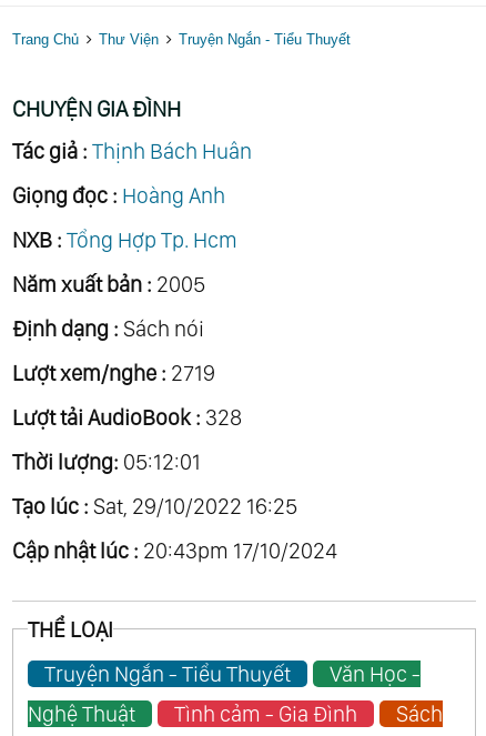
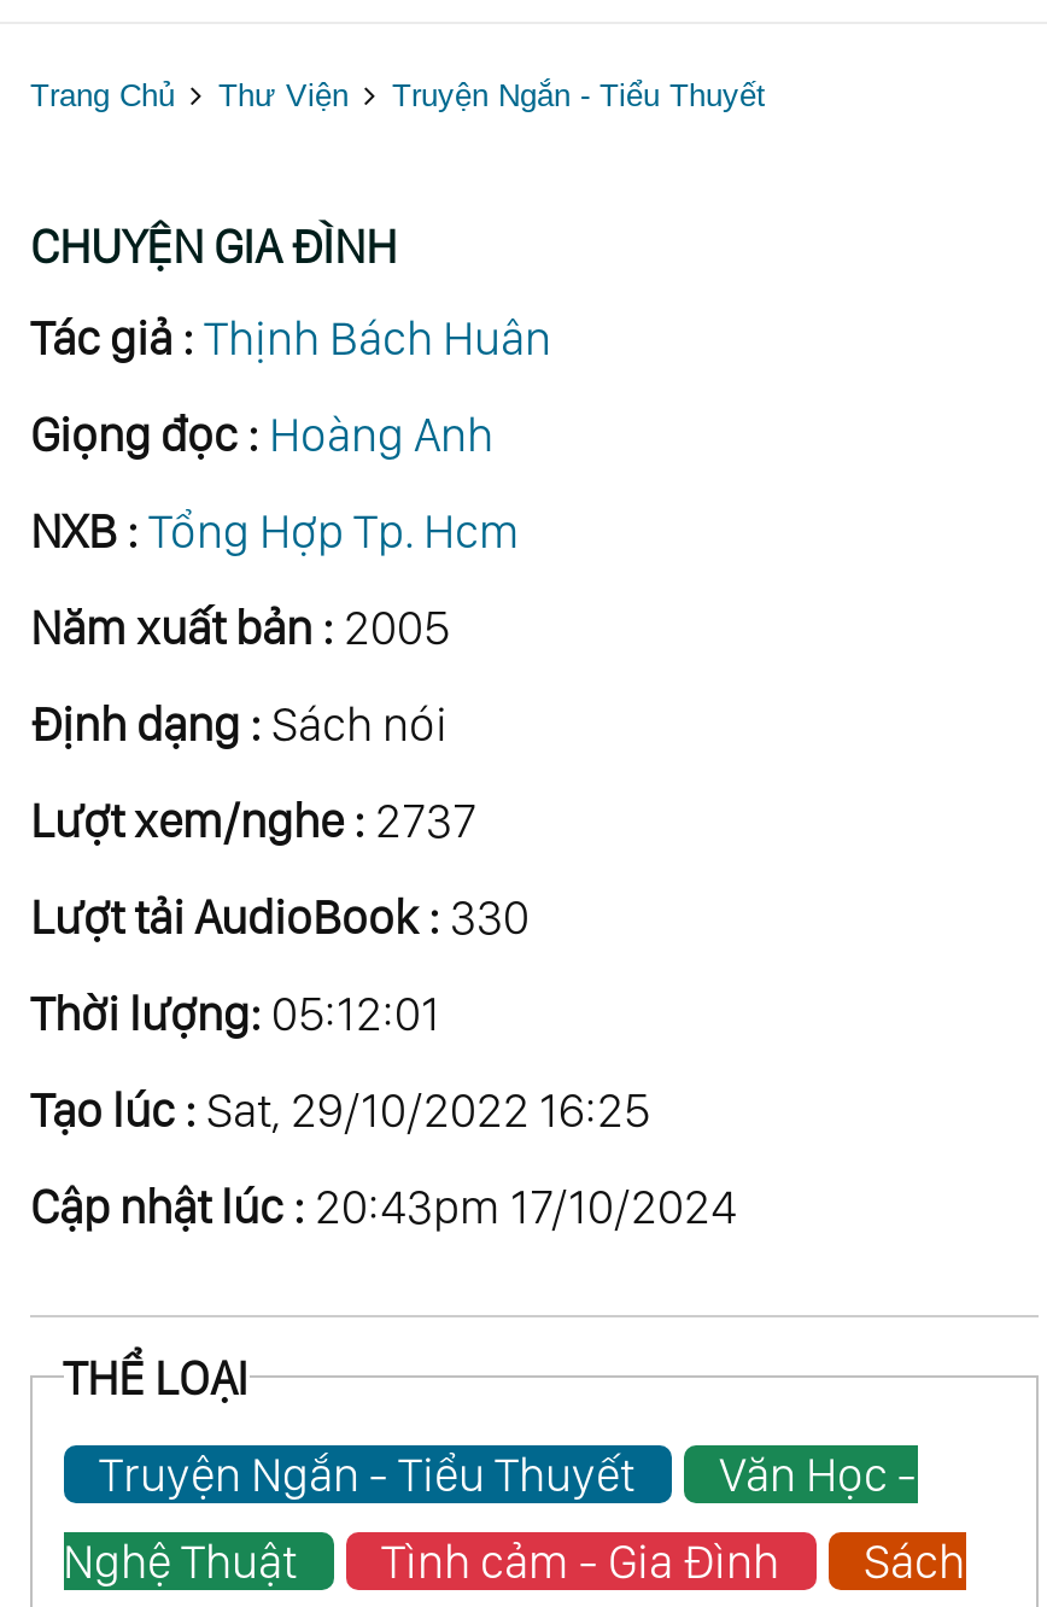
[12,360,215,386] Lượt xem/nghe : 2719 -> [30,791,476,849] Lượt xem/nghe : 2737
[12,404,242,431] Lượt tải AudioBook : 328 -> [30,888,530,946] Lượt tải AudioBook : 330

